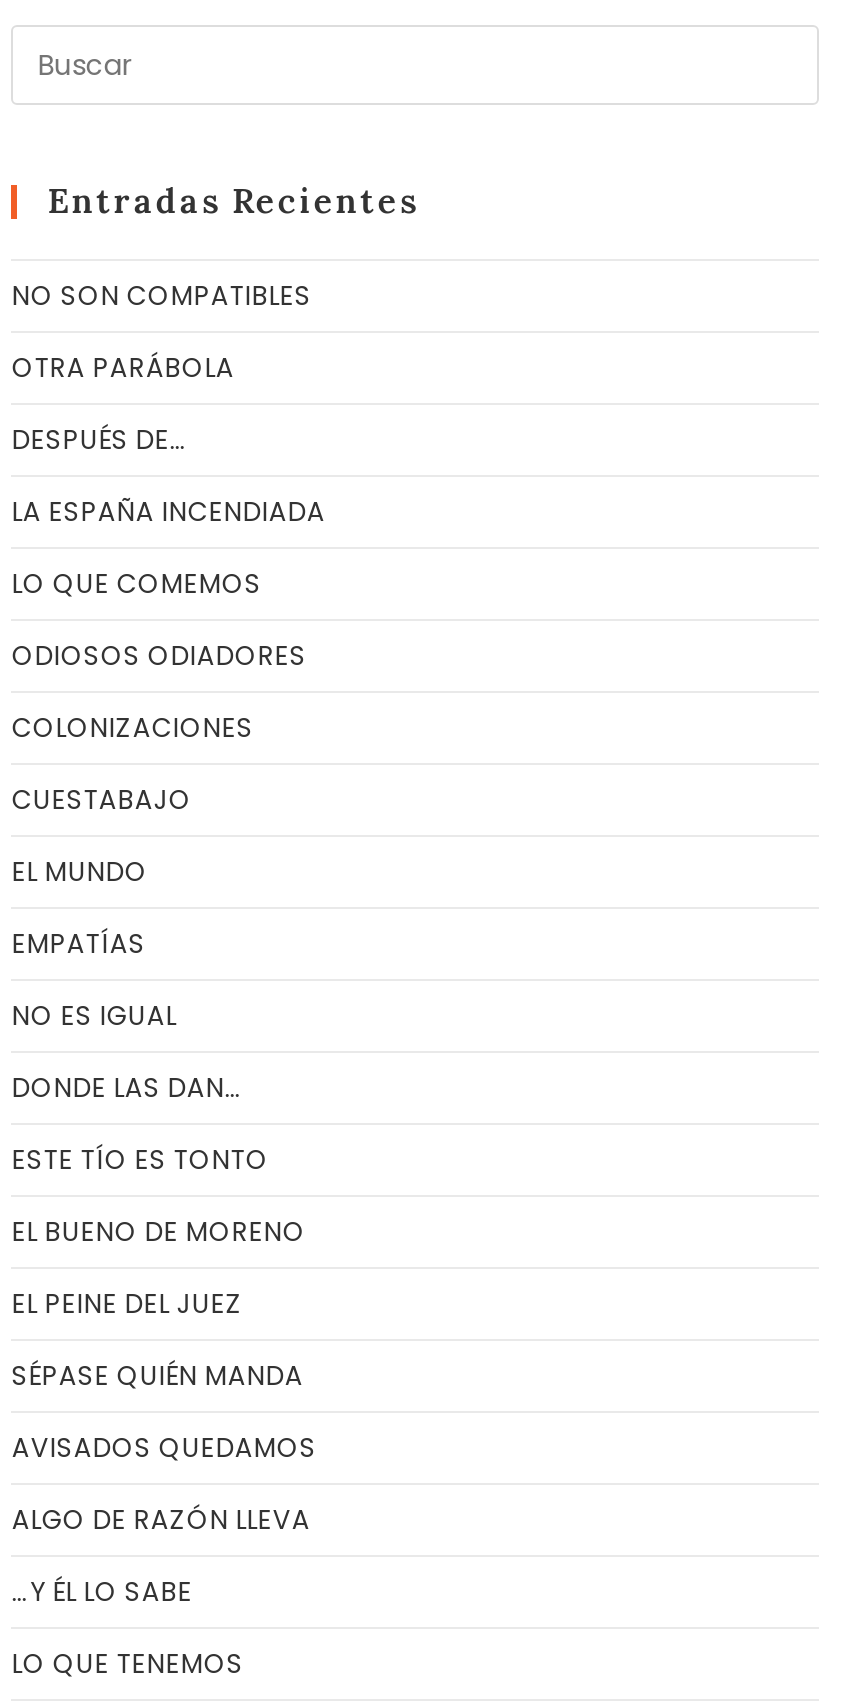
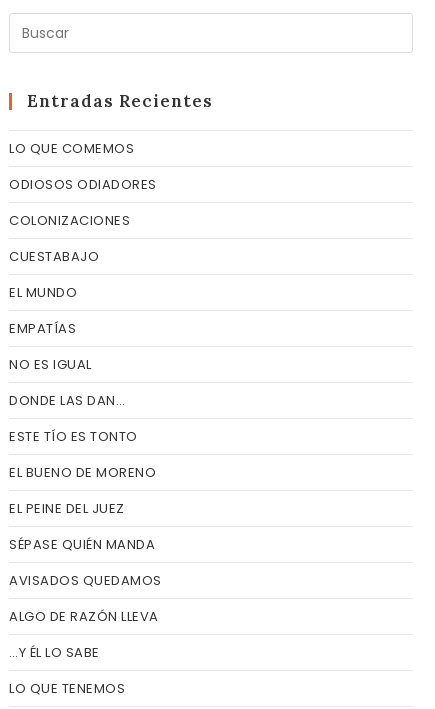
[12,277,326,531] NO SON COMPATIBLES | OTRA PARÁBOLA | DESPUÉS DE… | LA ESPAÑA INCENDIADA -> none

